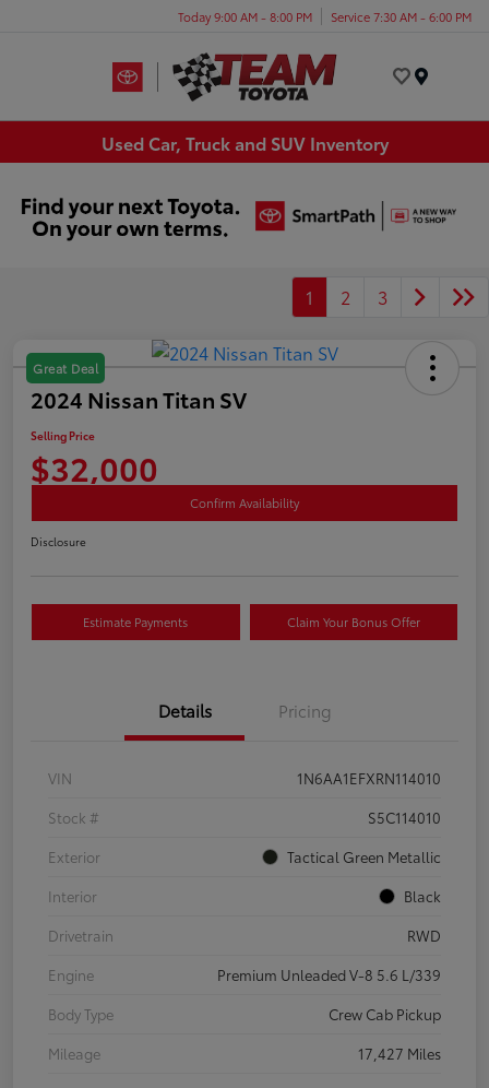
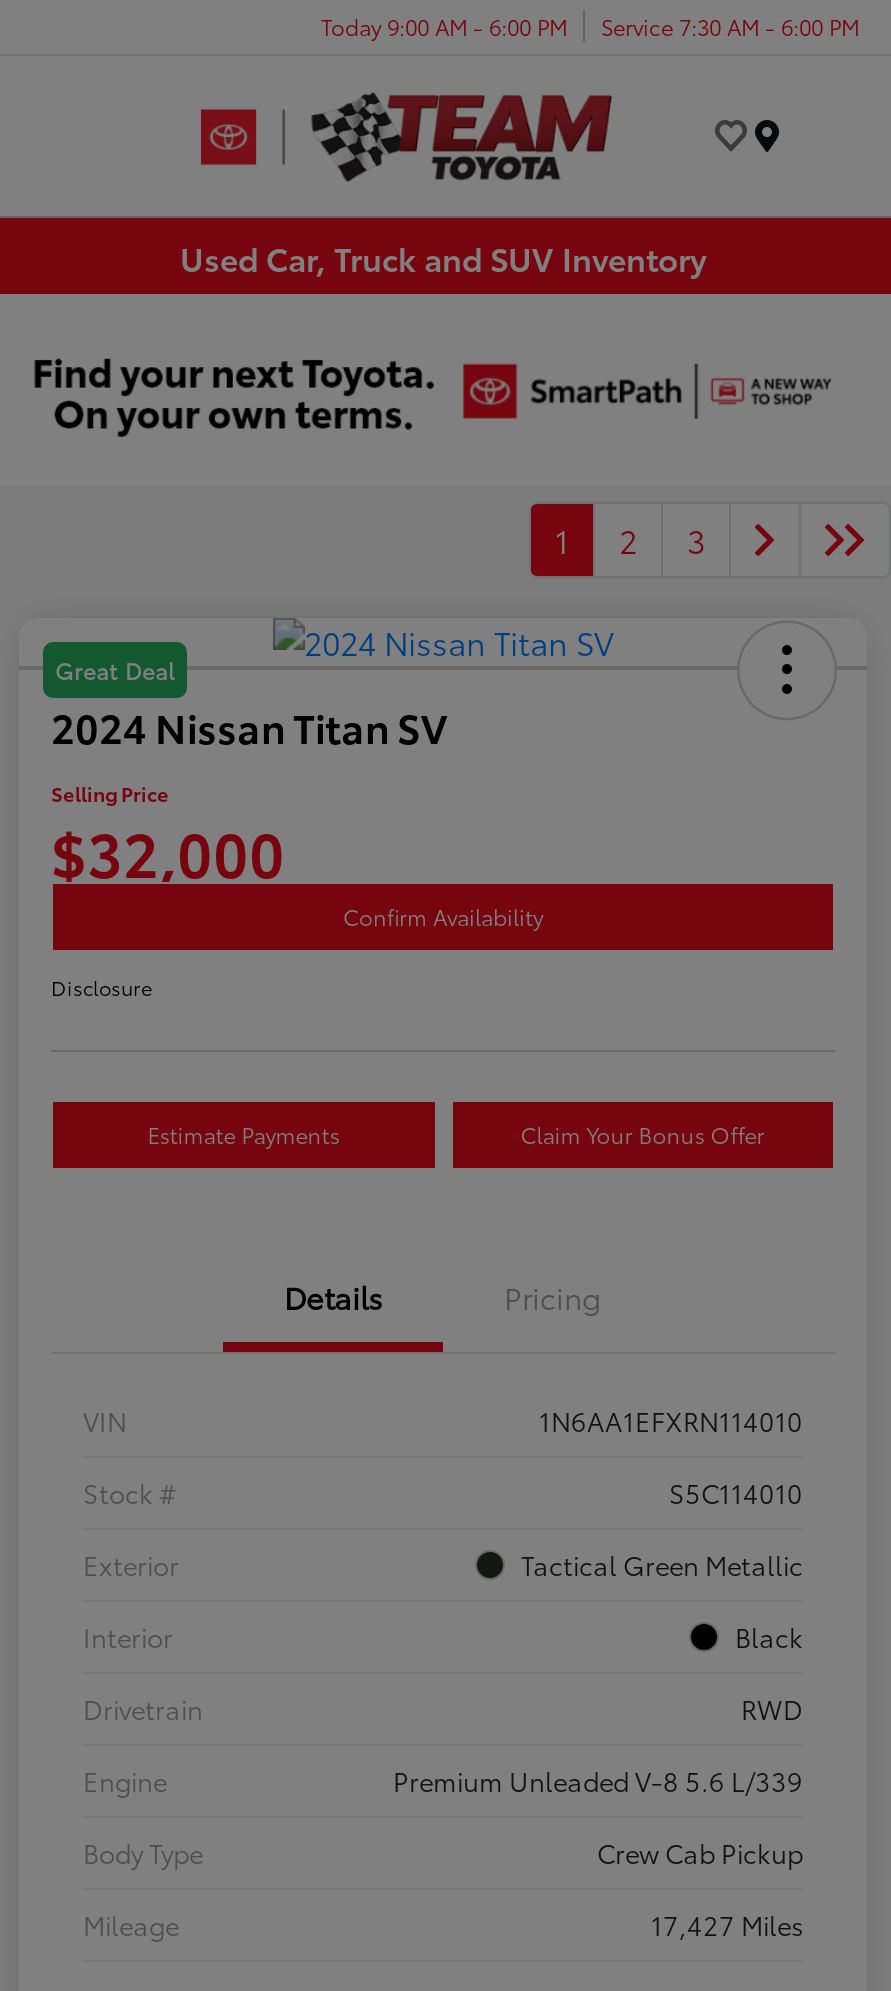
[178,7,472,25] Today 9:00 AM - 8:00 PM Service 7:30 AM - 6:00 PM -> [321,9,859,41] Today 9:00 AM - 6:00 PM Service 7:30 AM - 6:00 PM

